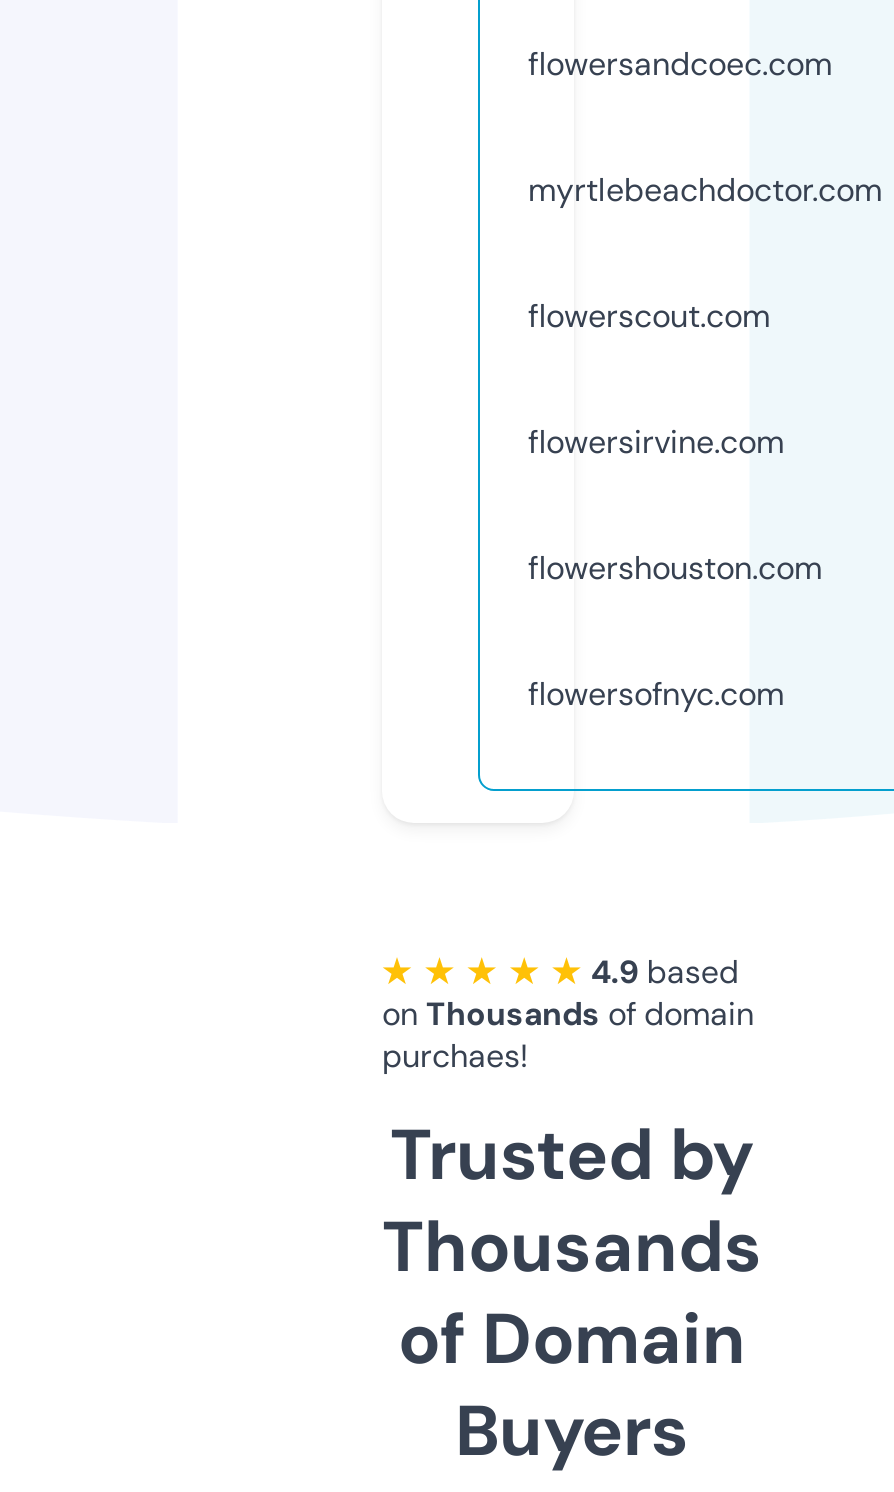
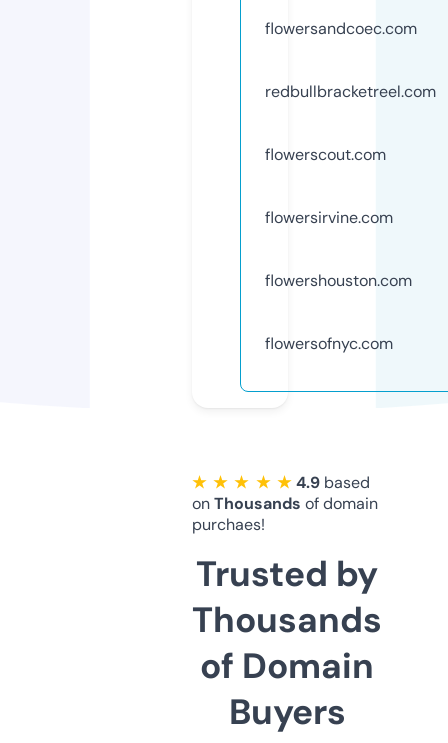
[528,169,882,211] myrtlebeachdoctor.com -> [265,81,436,102] redbullbracketreel.com

